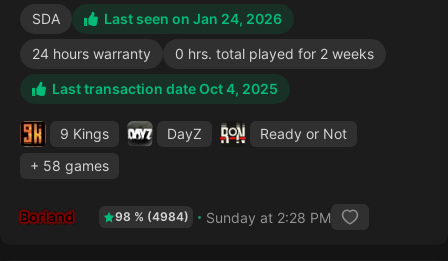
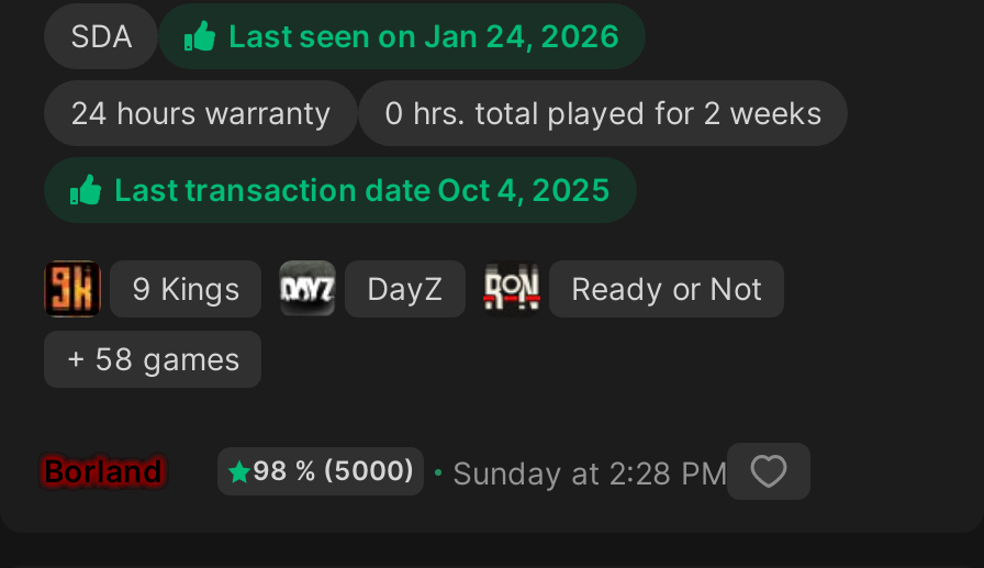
[115,208,331,225] 98 % (4984) Sunday at 2:28 PM -> [253,453,727,490] 98 % (5000) Sunday at 2:28 PM

